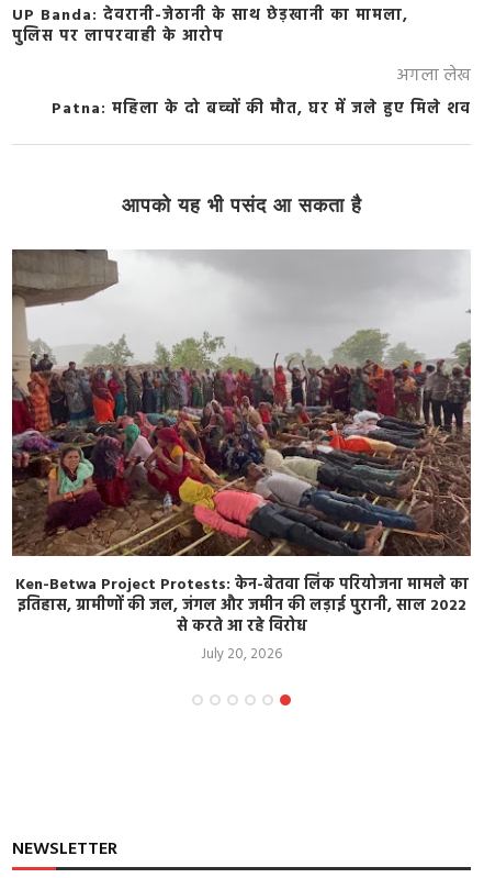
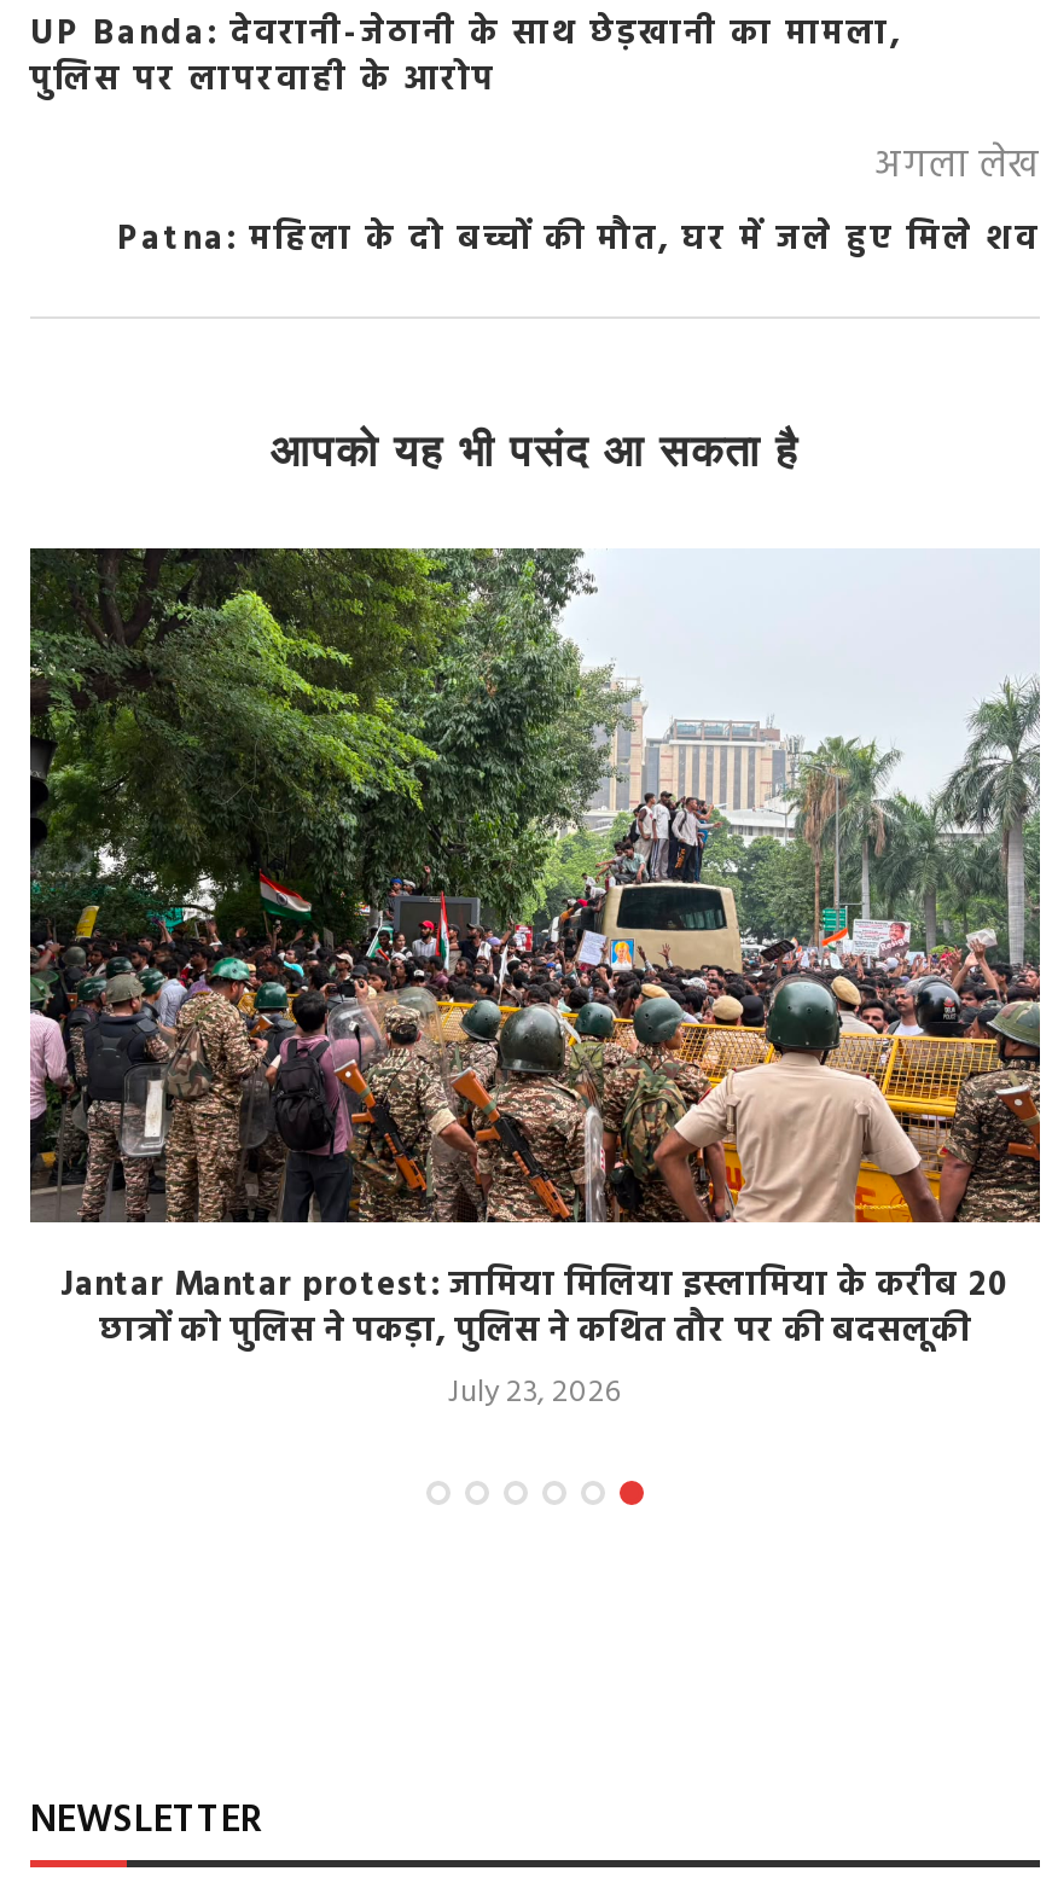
[11,249,472,666] [image] | Ken-Betwa Project Protests: केन-बेतवा लिंक परियोजना मामले का | इतिहास, ग्रामीणों की जल, जंगल और जमीन की लड़ाई पुरानी, साल 2022 | से करते आ रहे विरोध | July 20, 2026 -> [28,546,1040,1418] [image] | Jantar Mantar protest: जामिया मिलिया इस्लामिया के करीब 20 | छात्रों को पुलिस ने पकड़ा, पुलिस ने कथित तौर पर की बदसलूकी | July 23, 2026

